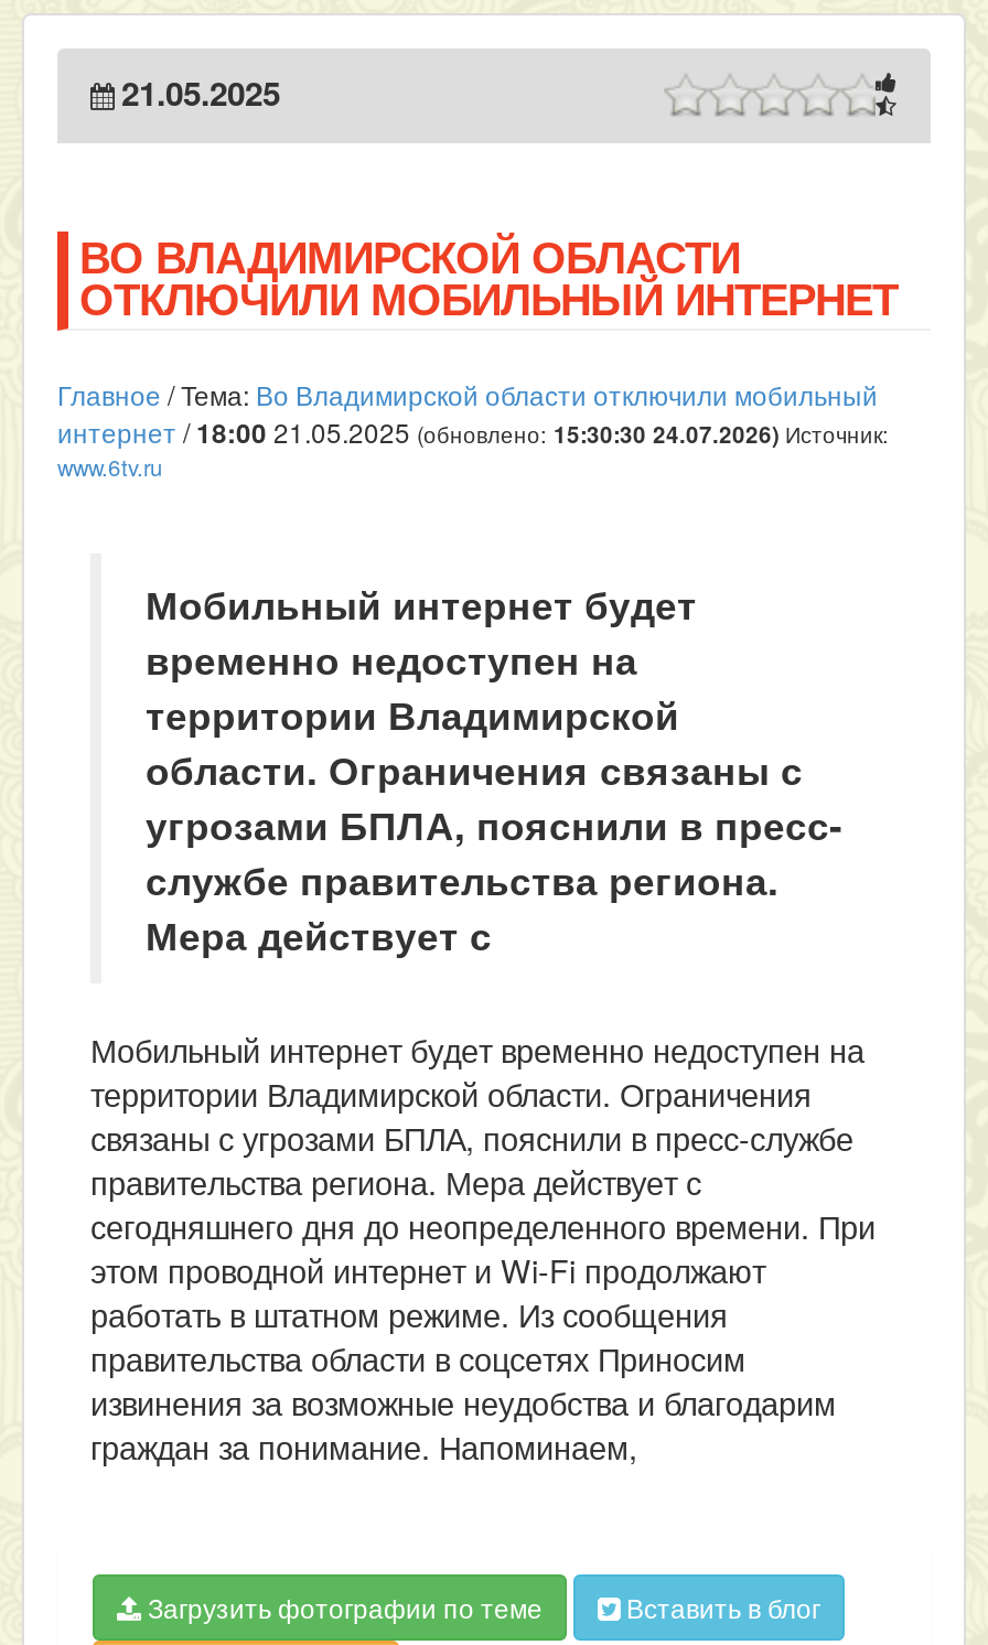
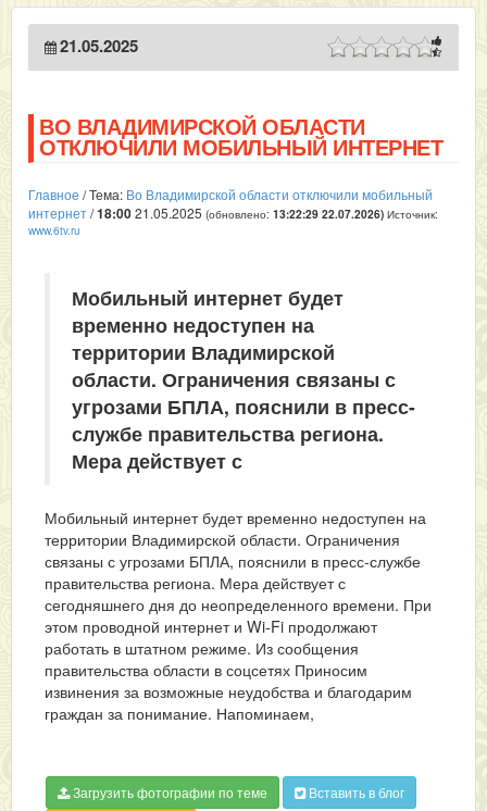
[57,412,889,452] интернет /18:00 21.05.2025 (обновлено: 15:30:30 24.07.2026) Источник: -> [28,203,438,223] интернет /18:00 21.05.2025 (обновлено: 13:22:29 22.07.2026) Источник:

